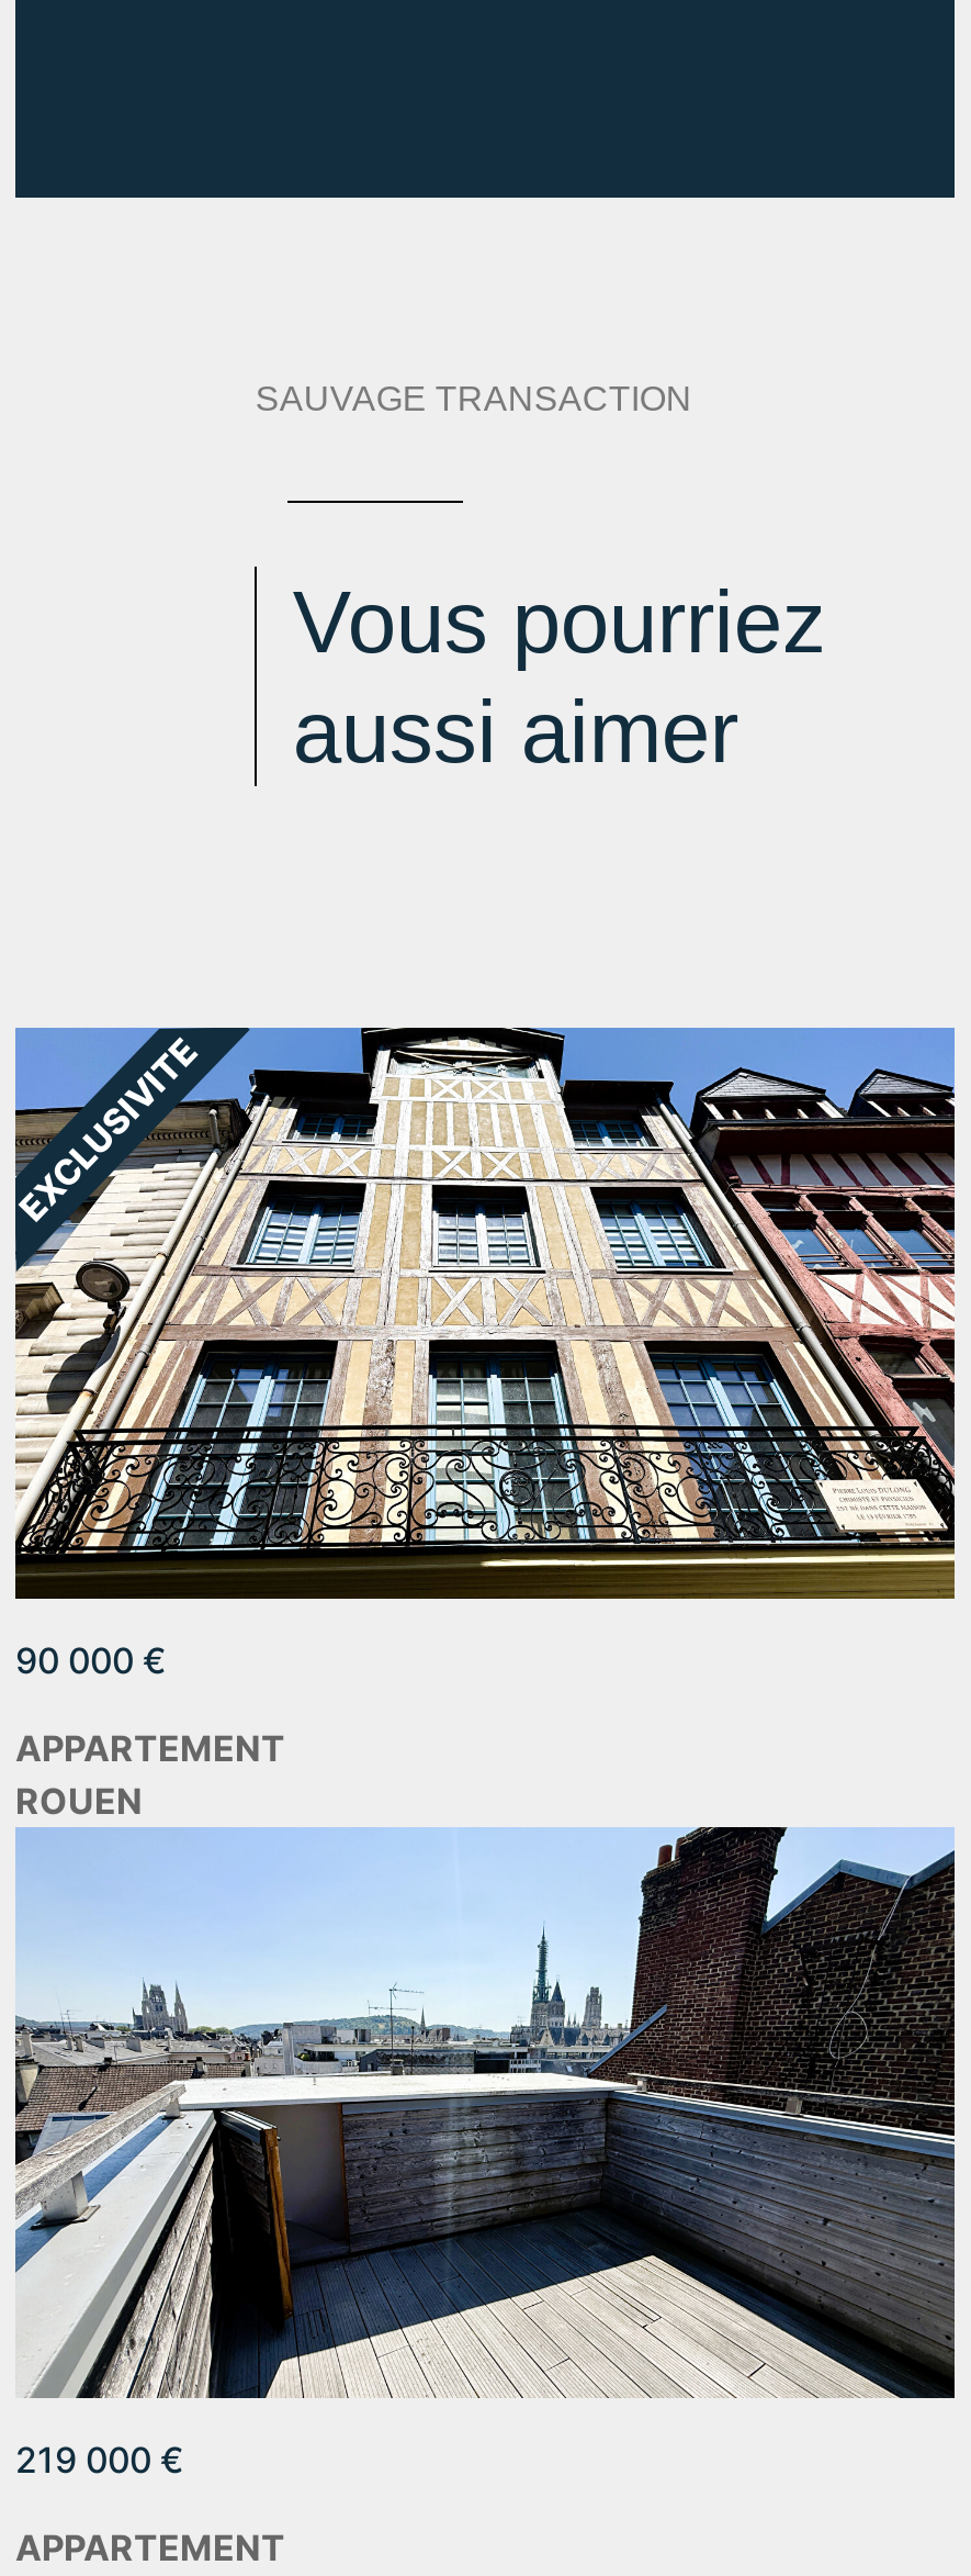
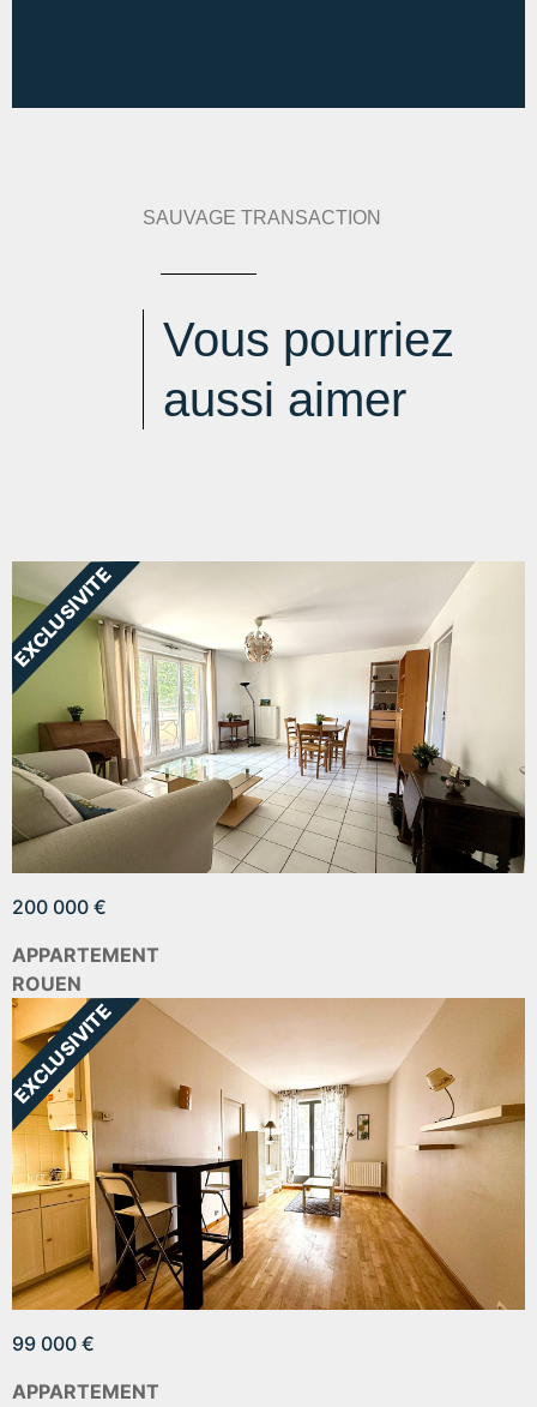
[13,1026,957,1683] [image] | 90 000 € -> [11,561,525,919] [image] | 200 000 €
[13,1825,957,2482] [image] | 219 000 € -> [11,997,526,1356] [image] | 99 000 €

